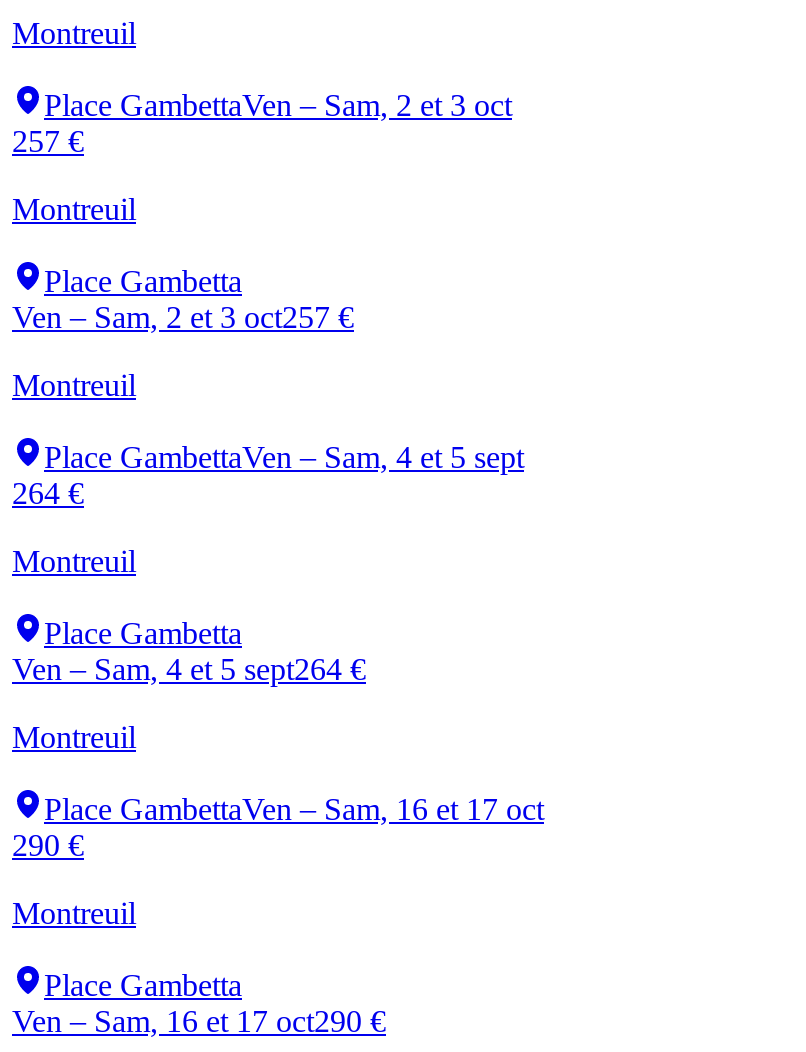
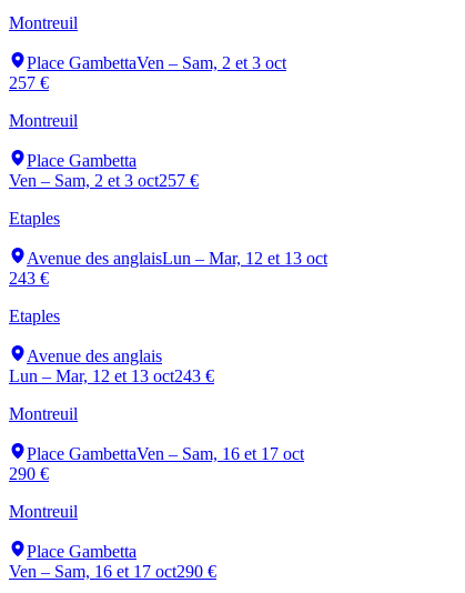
[12,367,136,401] Montreuil -> [9,208,60,227] Etaples
[12,439,524,509] Place GambettaVen – Sam, 4 et 5 sept | 264 € -> [9,248,327,287] Avenue des anglaisLun – Mar, 12 et 13 oct | 243 €
[12,543,136,577] Montreuil -> [9,306,60,325] Etaples
[12,615,366,685] Place Gambetta | Ven – Sam, 4 et 5 sept264 € -> [9,346,214,385] Avenue des anglais | Lun – Mar, 12 et 13 oct243 €

